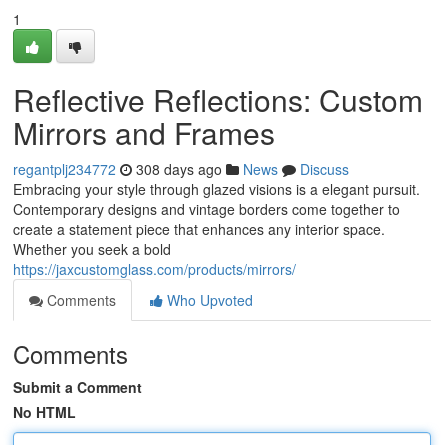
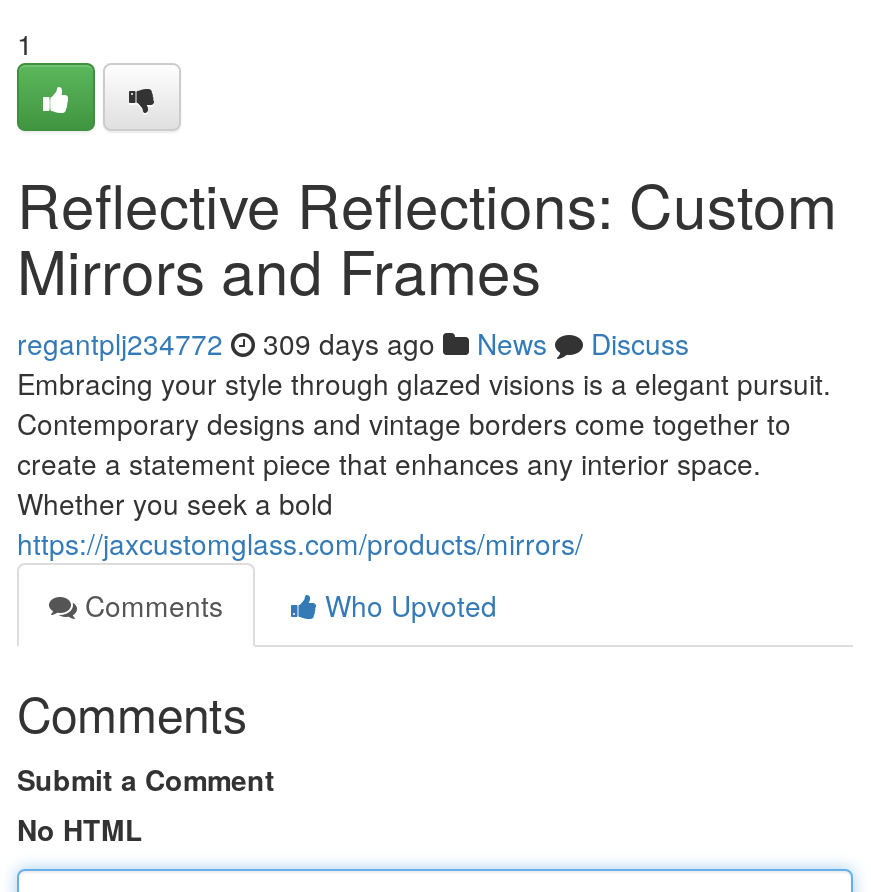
[13,159,349,179] regantplj234772 308 days ago News Discuss -> [17,323,689,363] regantplj234772 309 days ago News Discuss

